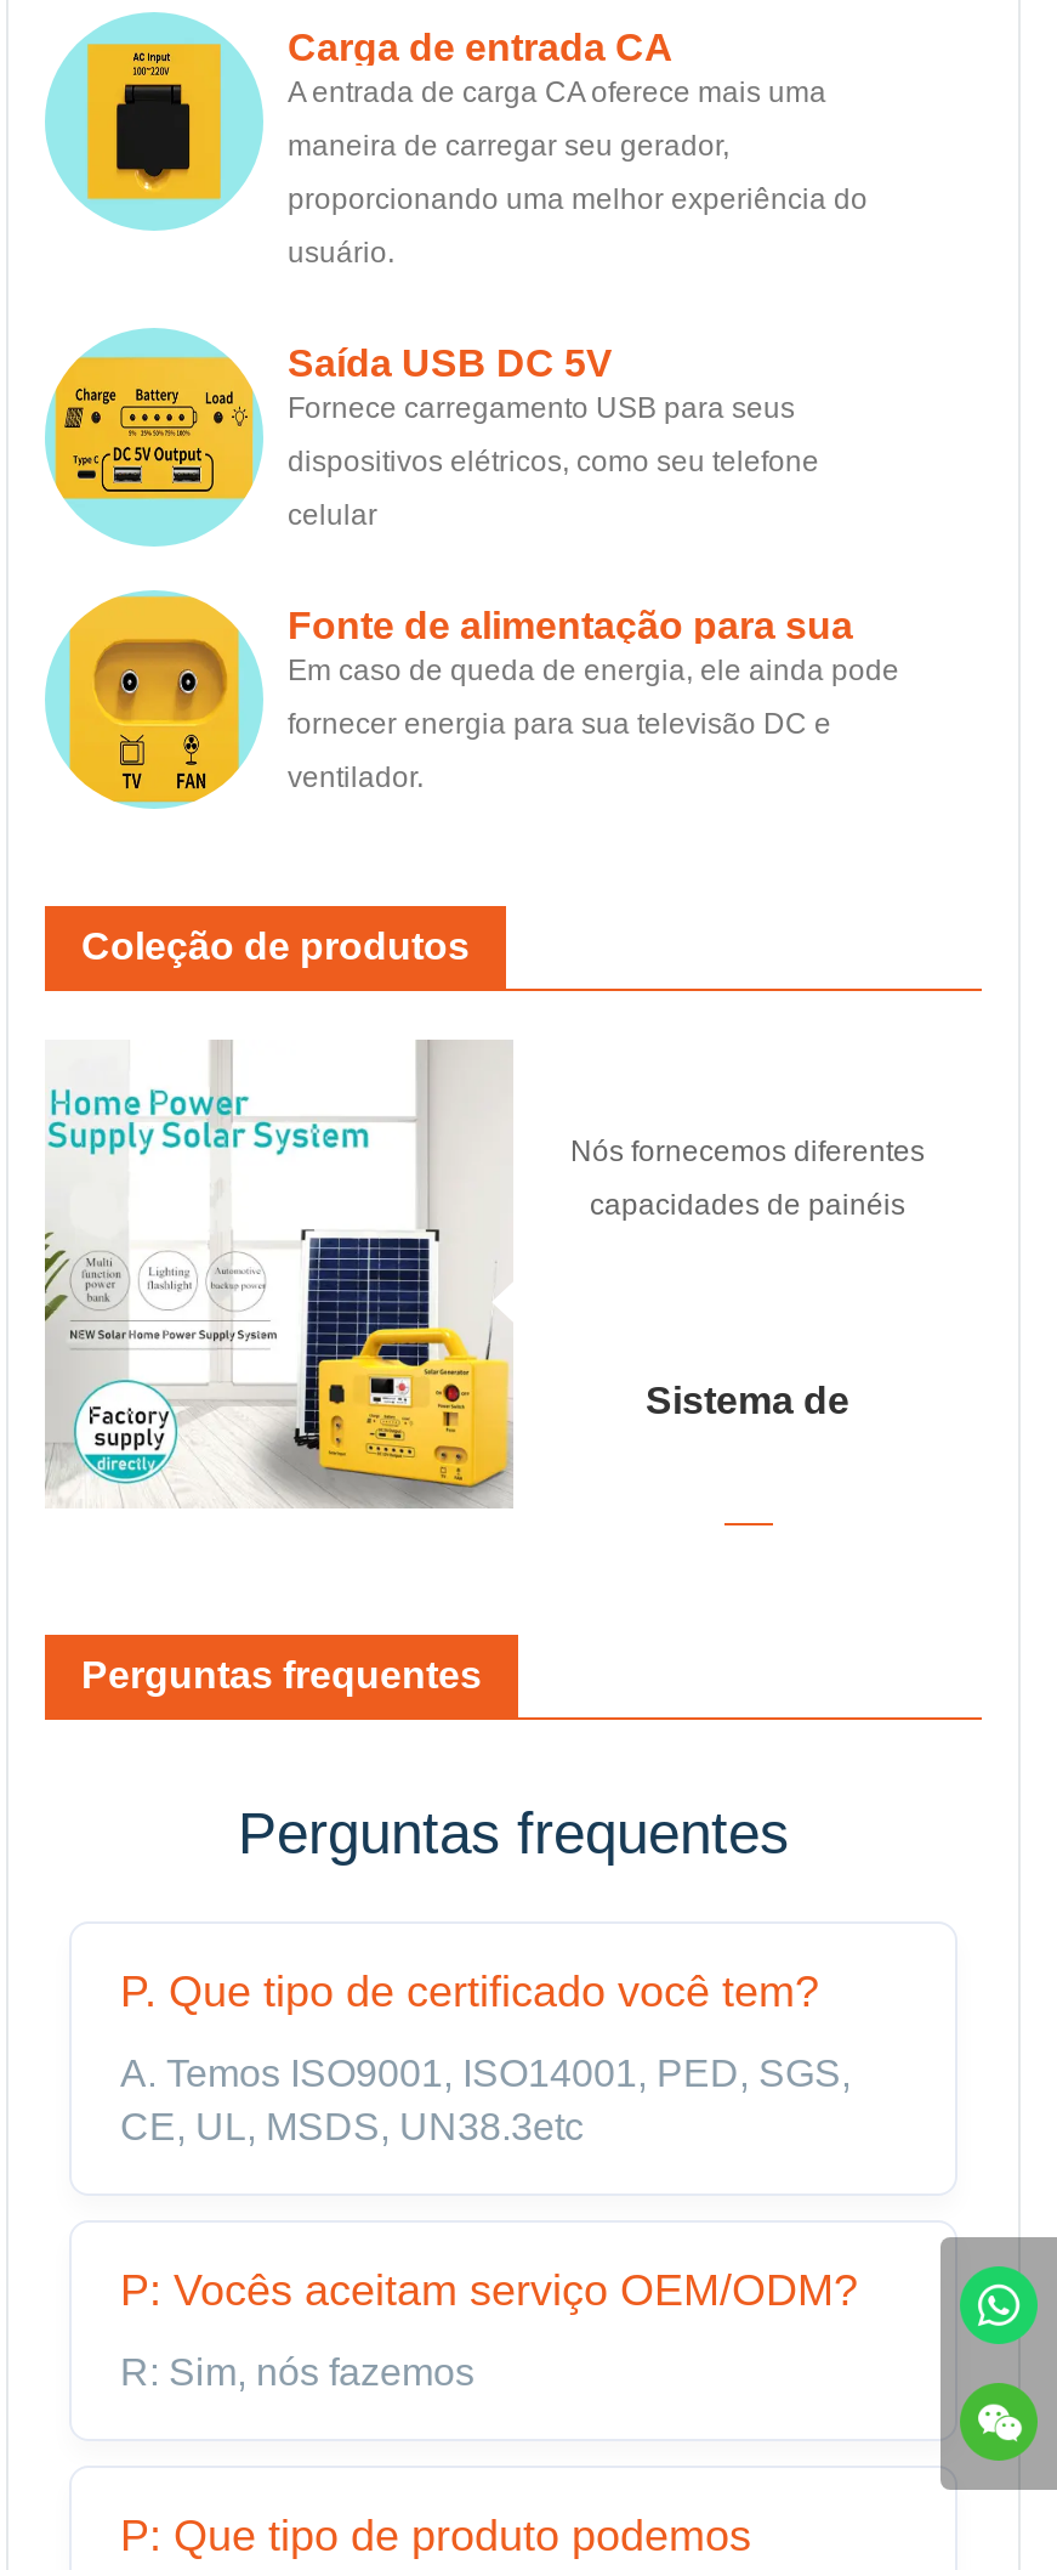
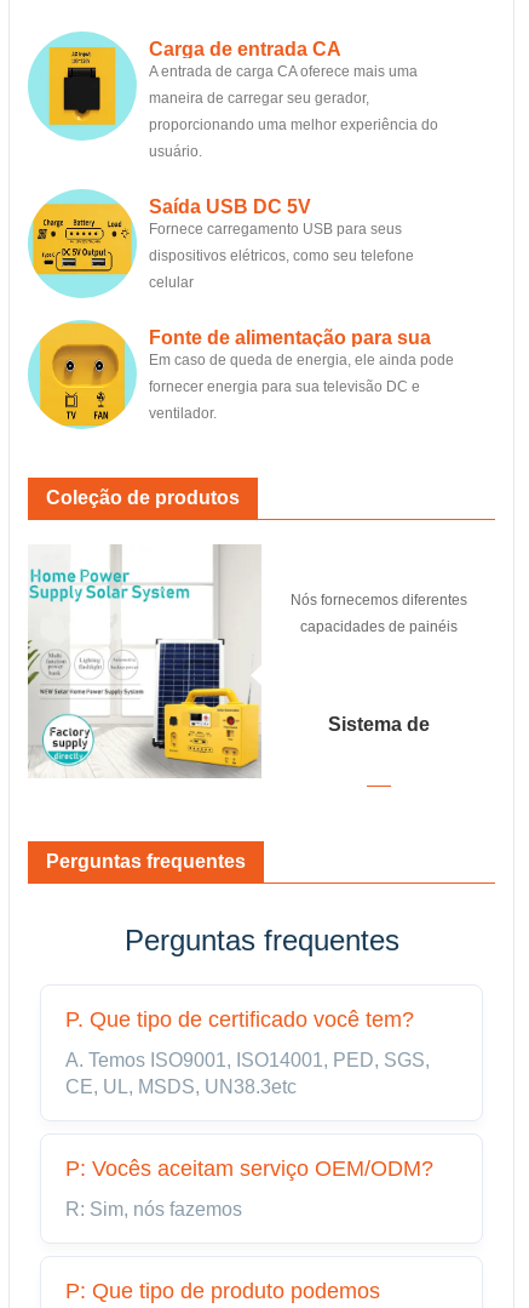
[940,2237,1050,2490] [image] -> none

